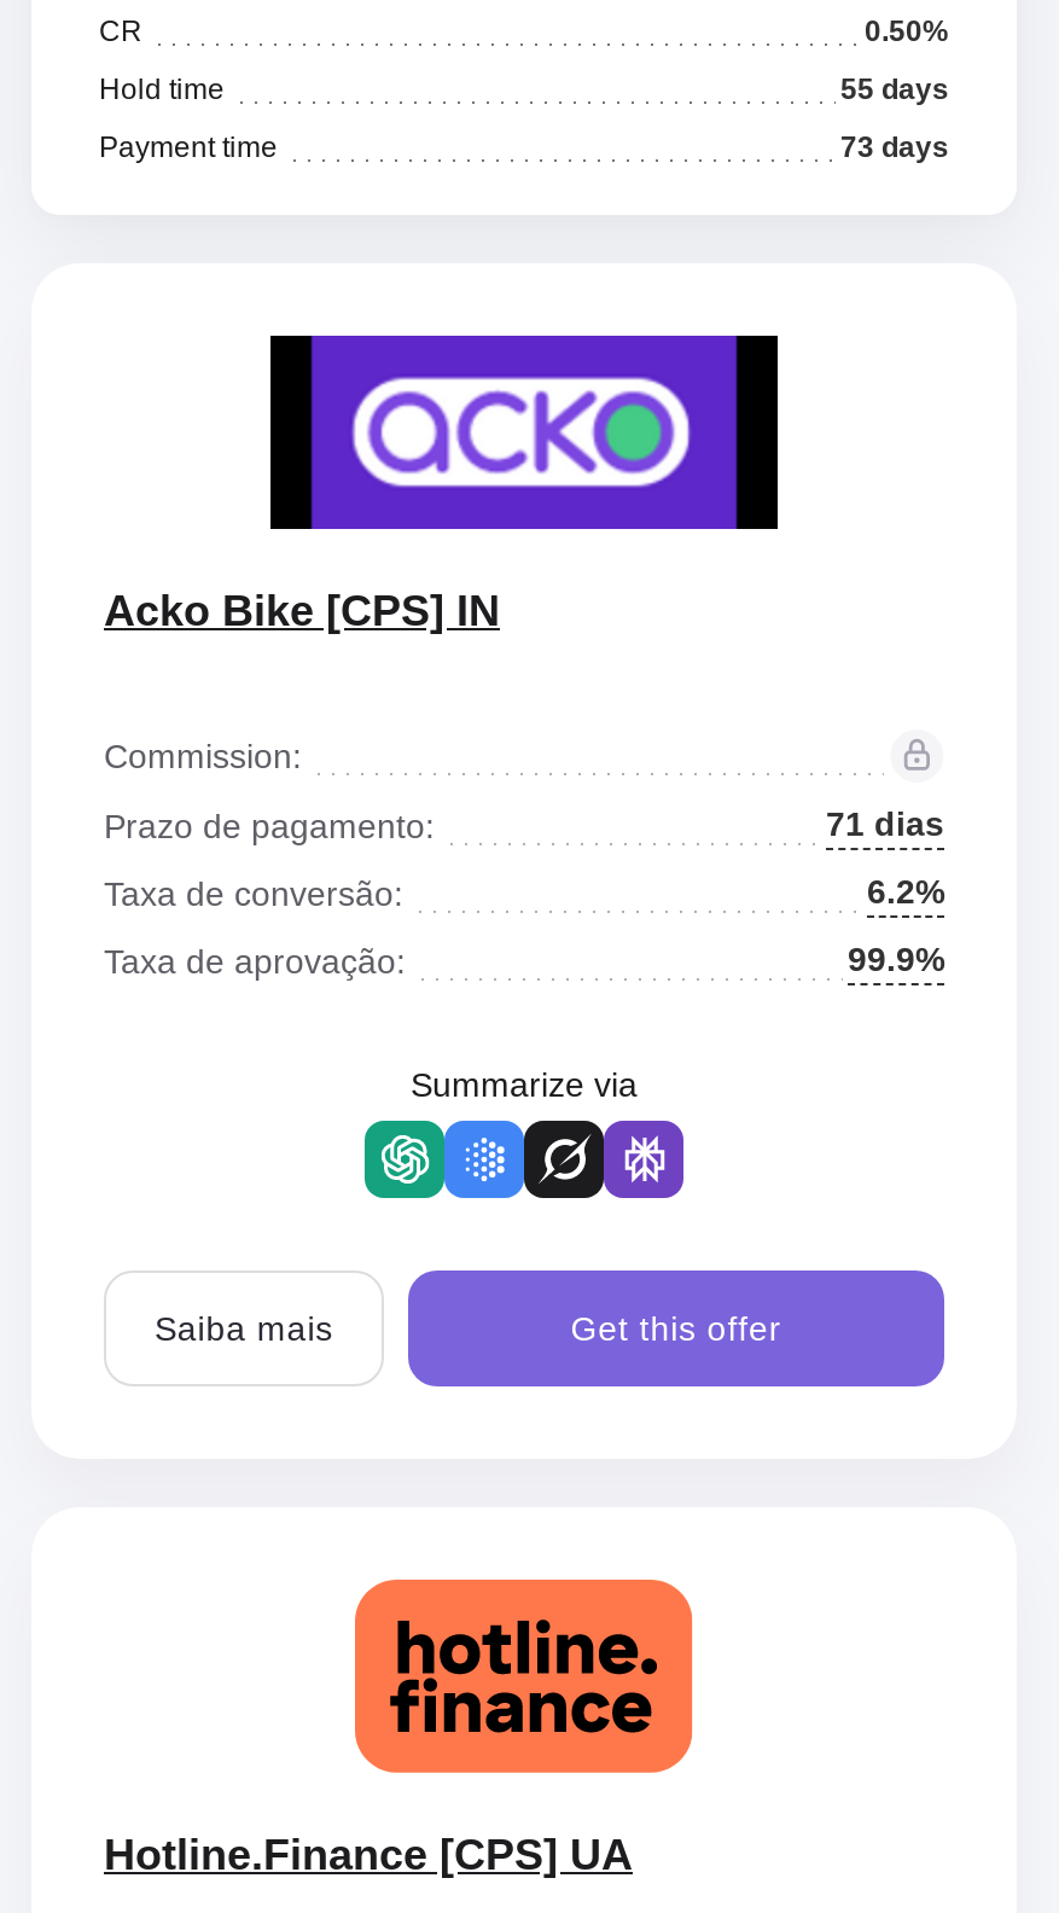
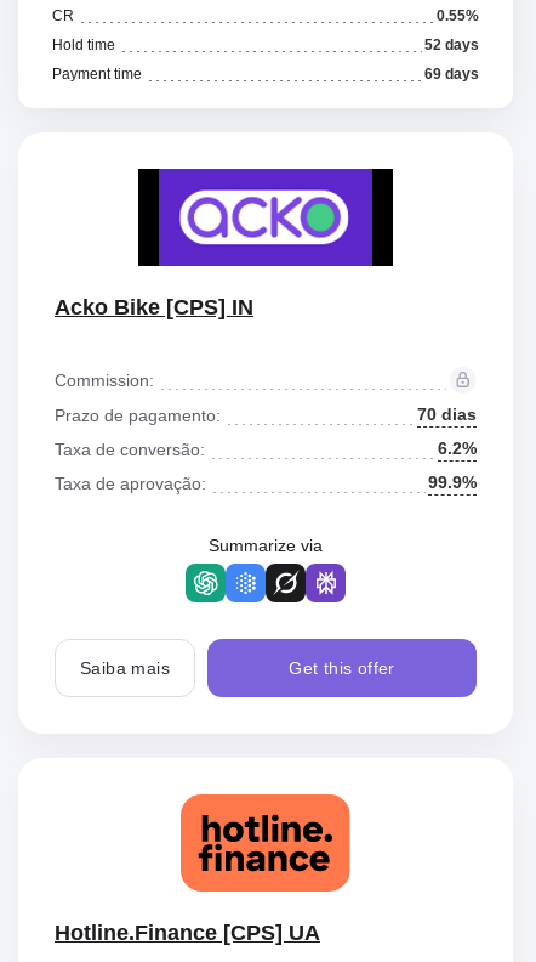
[865,14,949,48] 0.50% -> [437,7,479,24] 0.55%
[840,72,949,106] 55 days -> [424,36,479,53] 52 days
[840,130,949,164] 73 days -> [424,66,479,83] 69 days
[826,804,944,843] 71 dias -> [417,404,477,424] 70 dias

